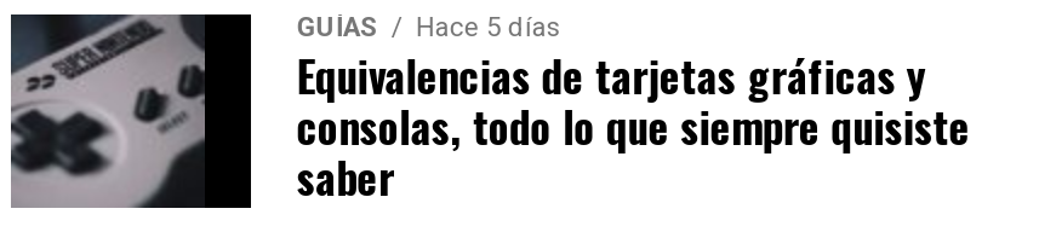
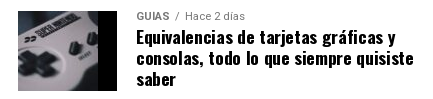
[297,12,561,44] GUÍAS Hace 5 días -> [136,10,245,23] GUÍAS Hace 2 días

